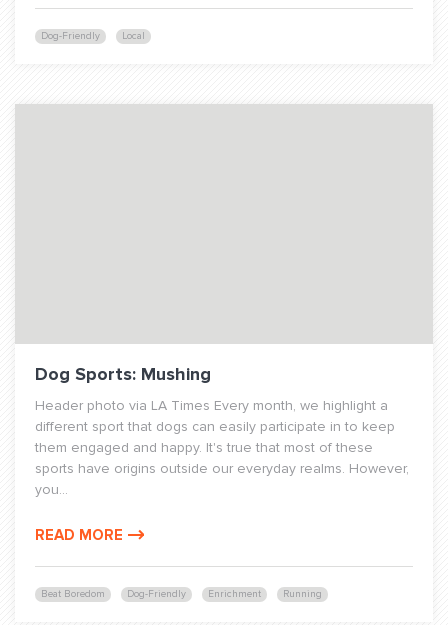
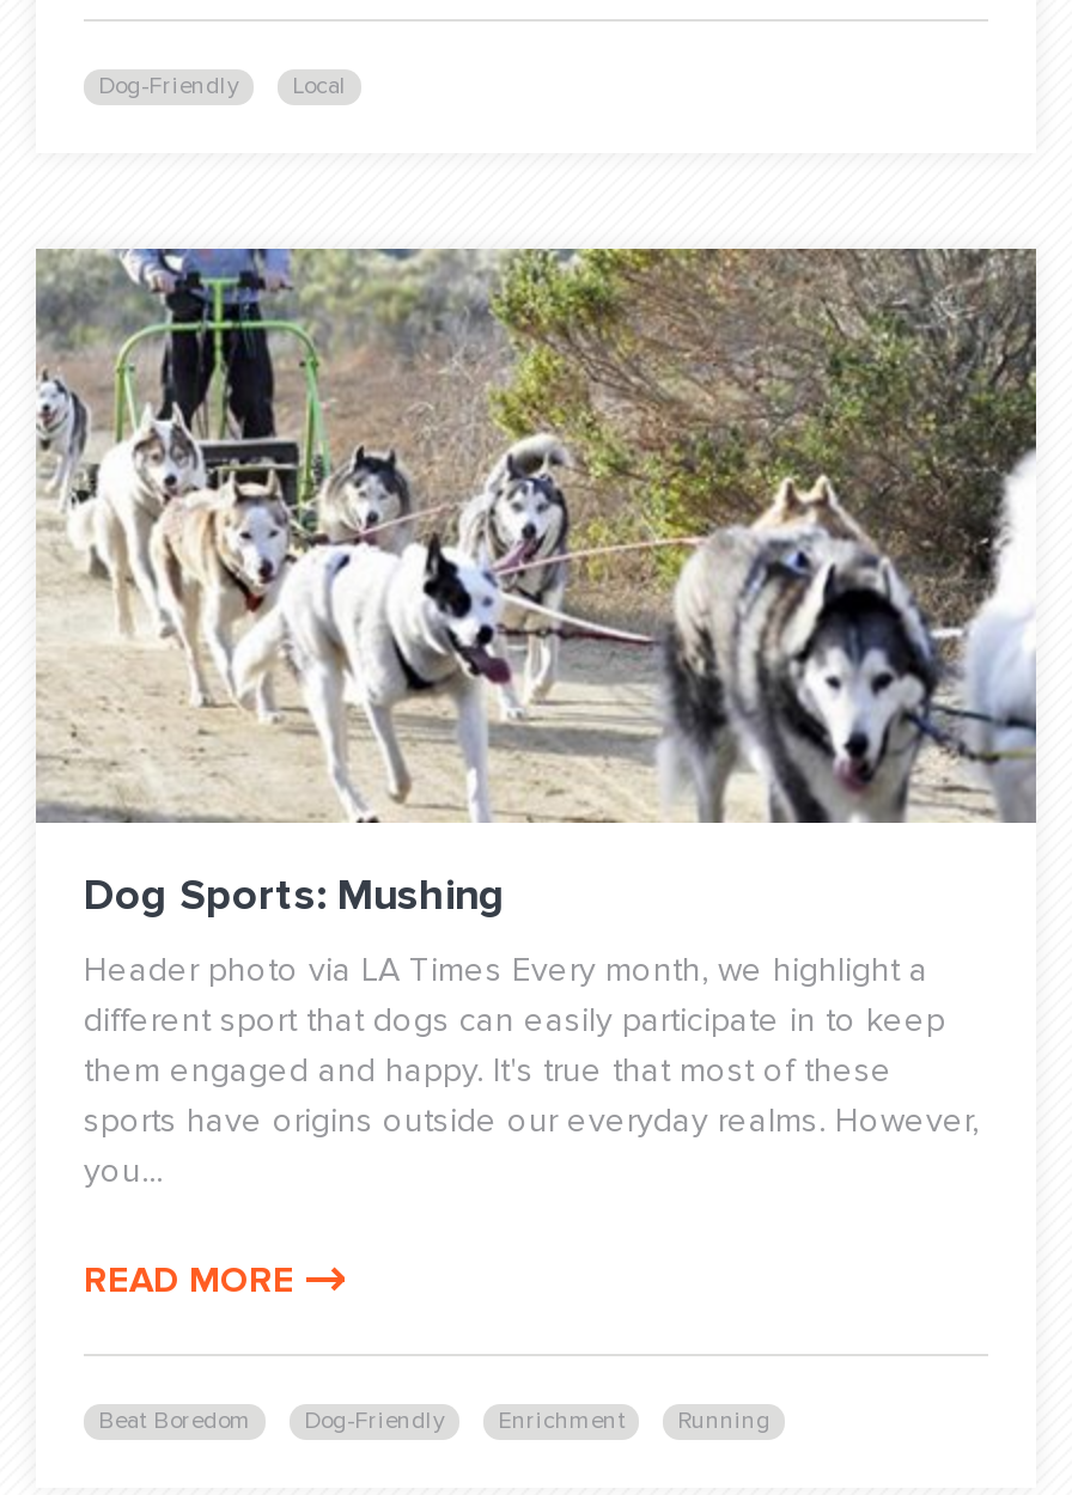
none -> [36,246,1038,825] [image]

